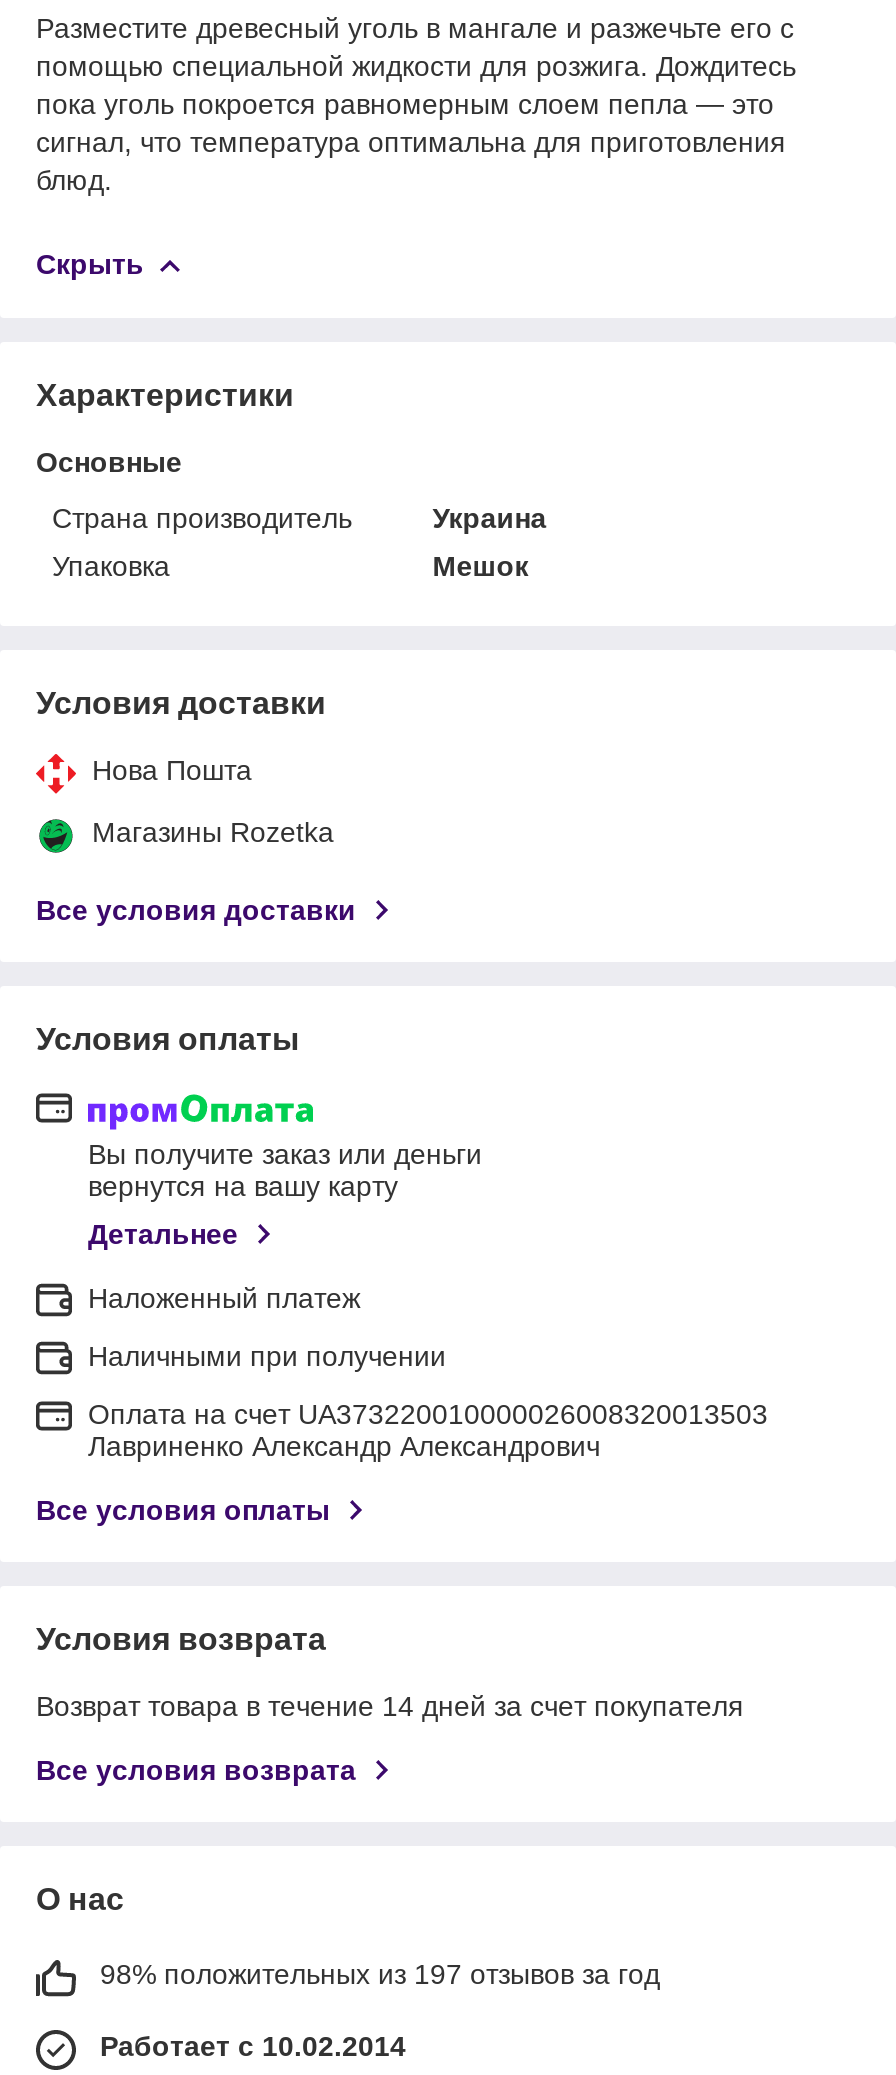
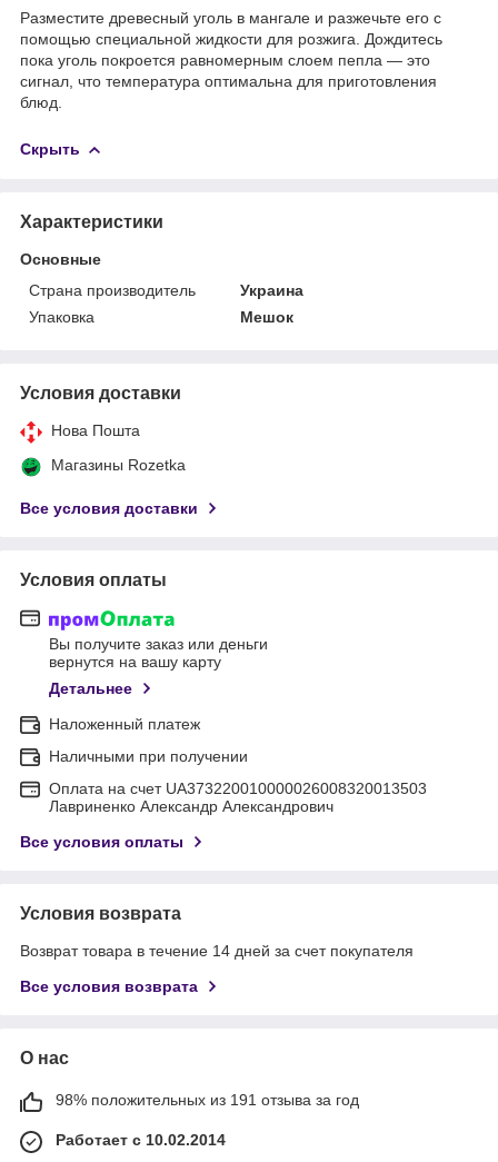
[100,1958,660,1990] 98% положительных из 197 отзывов за год -> [56,1091,359,1109] 98% положительных из 191 отзыва за год

